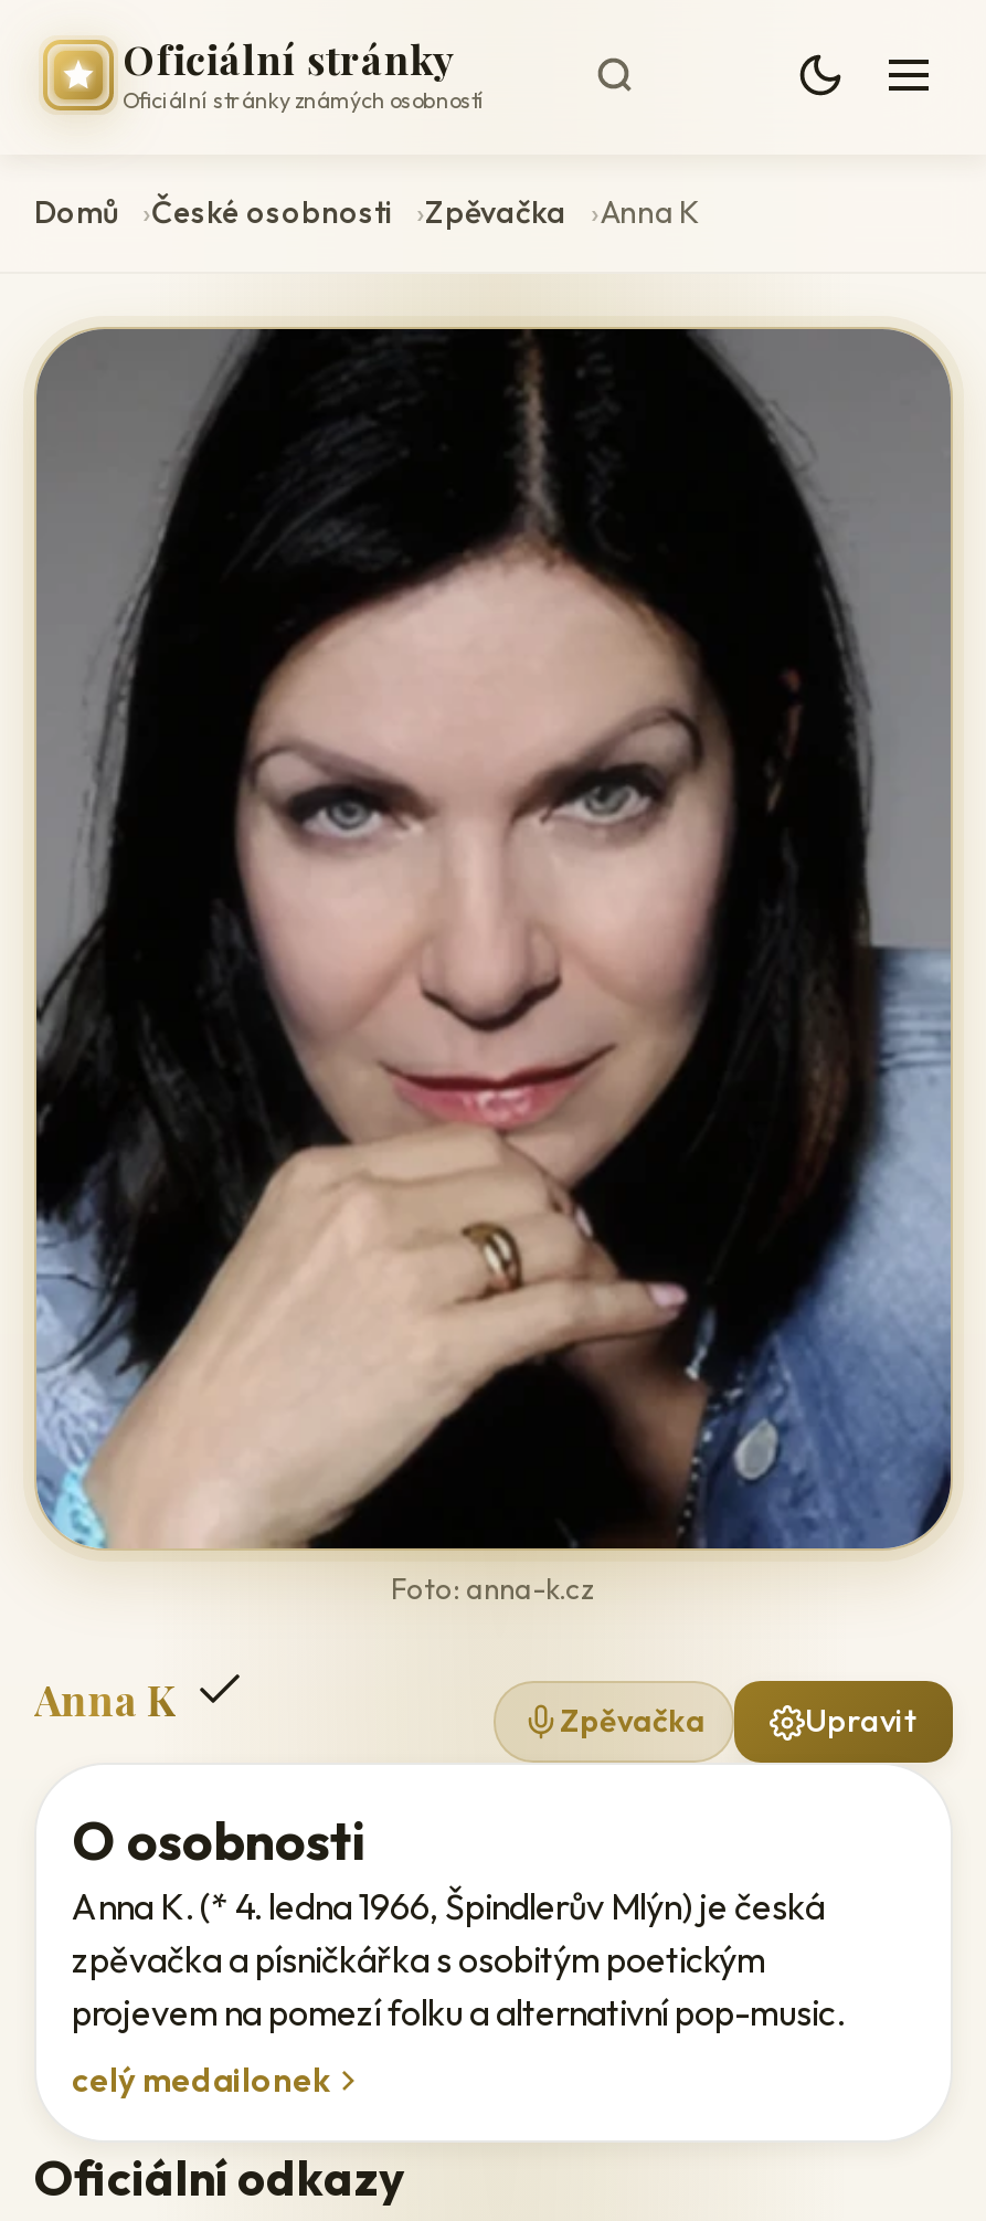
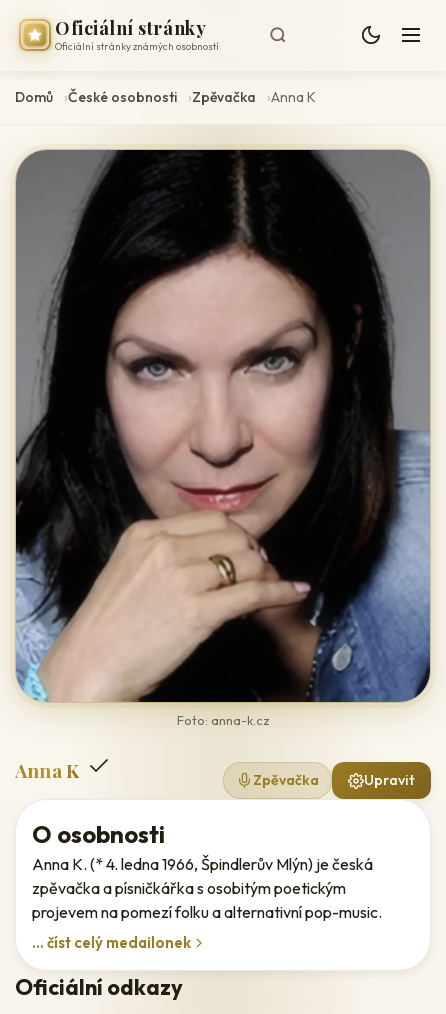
[72,2059,330,2101] celý medailonek -> [32,933,191,952] … číst celý medailonek

